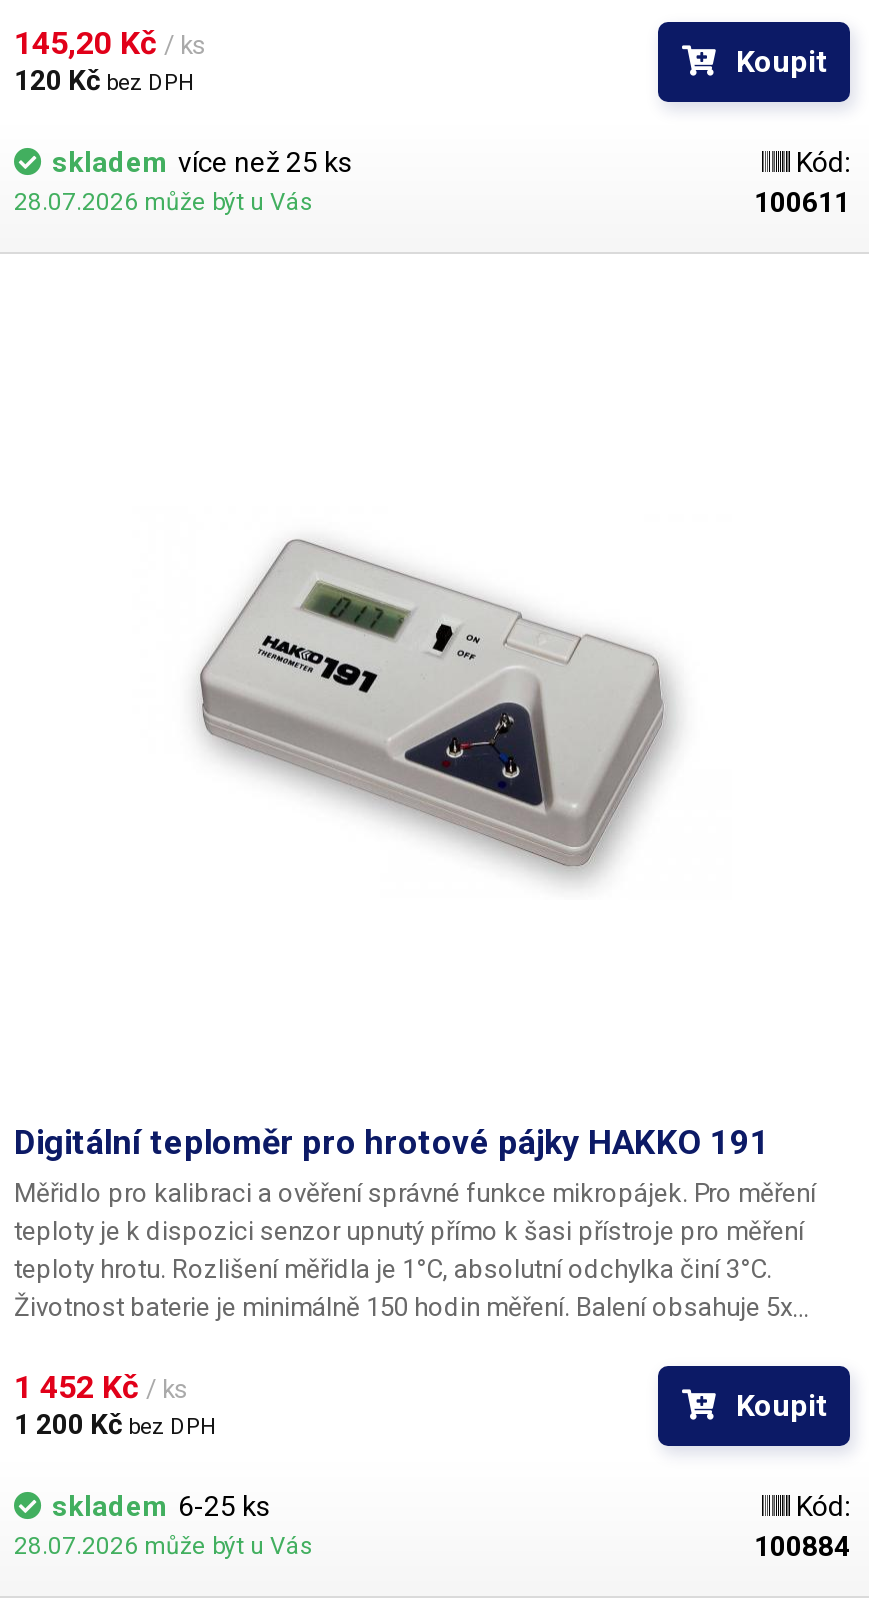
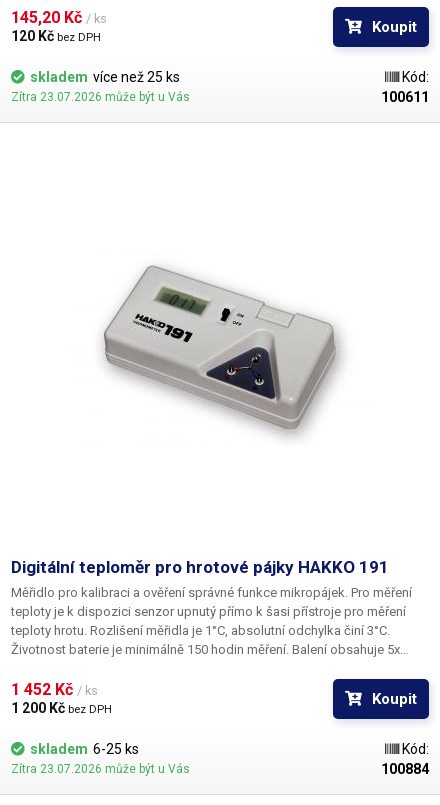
[14,189,314,217] 28.07.2026 může být u Vás -> [11,90,190,104] Zítra 23.07.2026 může být u Vás
[14,1533,314,1561] 28.07.2026 může být u Vás -> [11,762,190,776] Zítra 23.07.2026 může být u Vás

